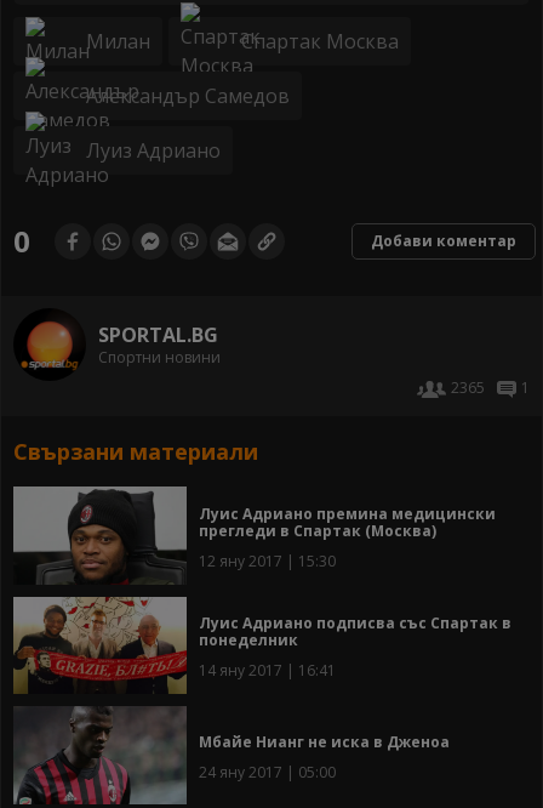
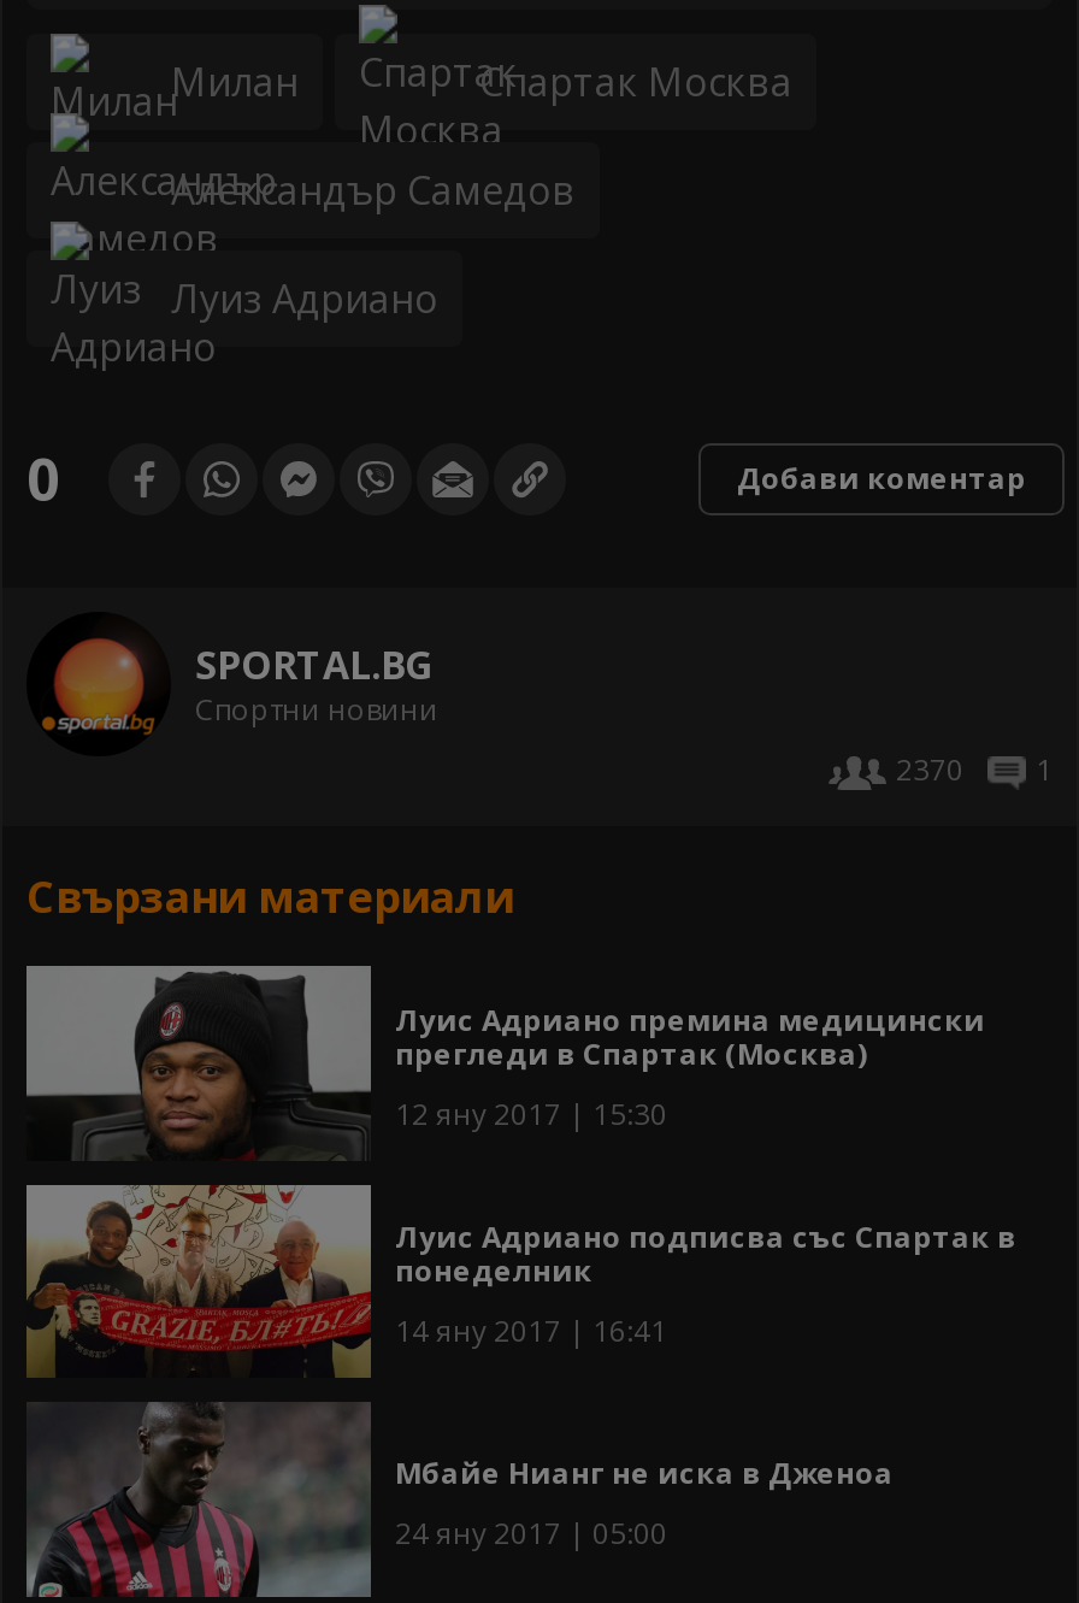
[451,377,530,398] 2365 1 -> [896,749,1053,790] 2370 1

